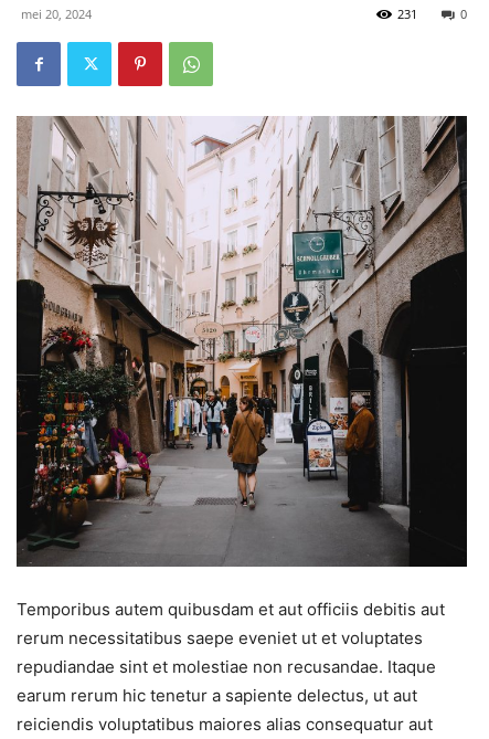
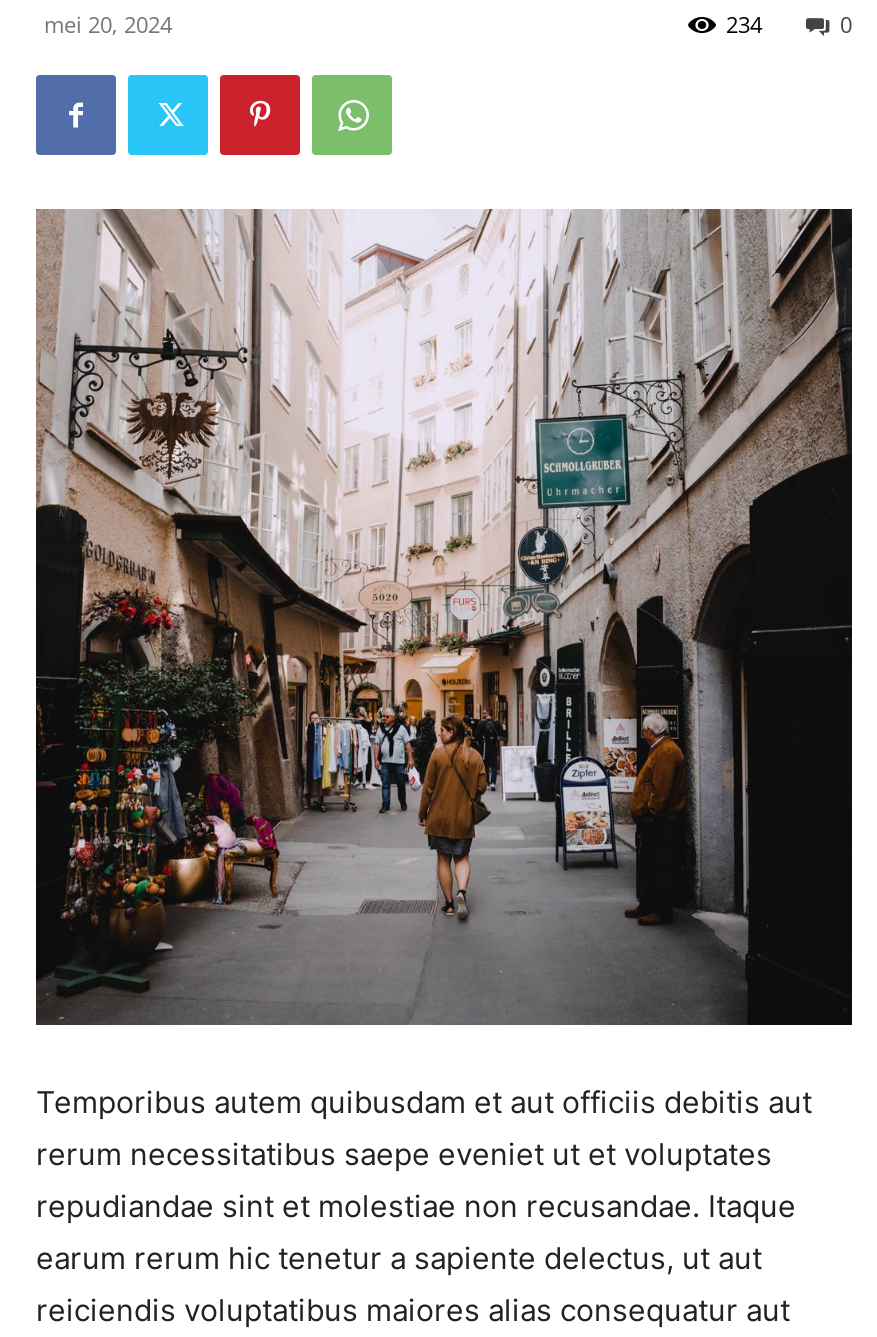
[397,6,417,22] 231 -> [726,9,762,39] 234

